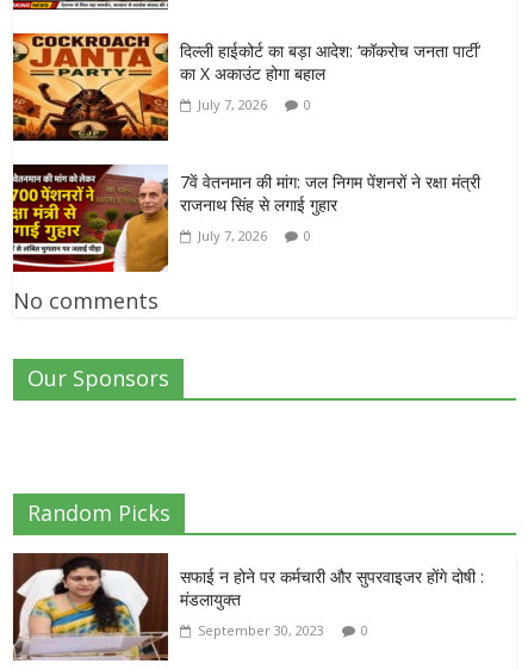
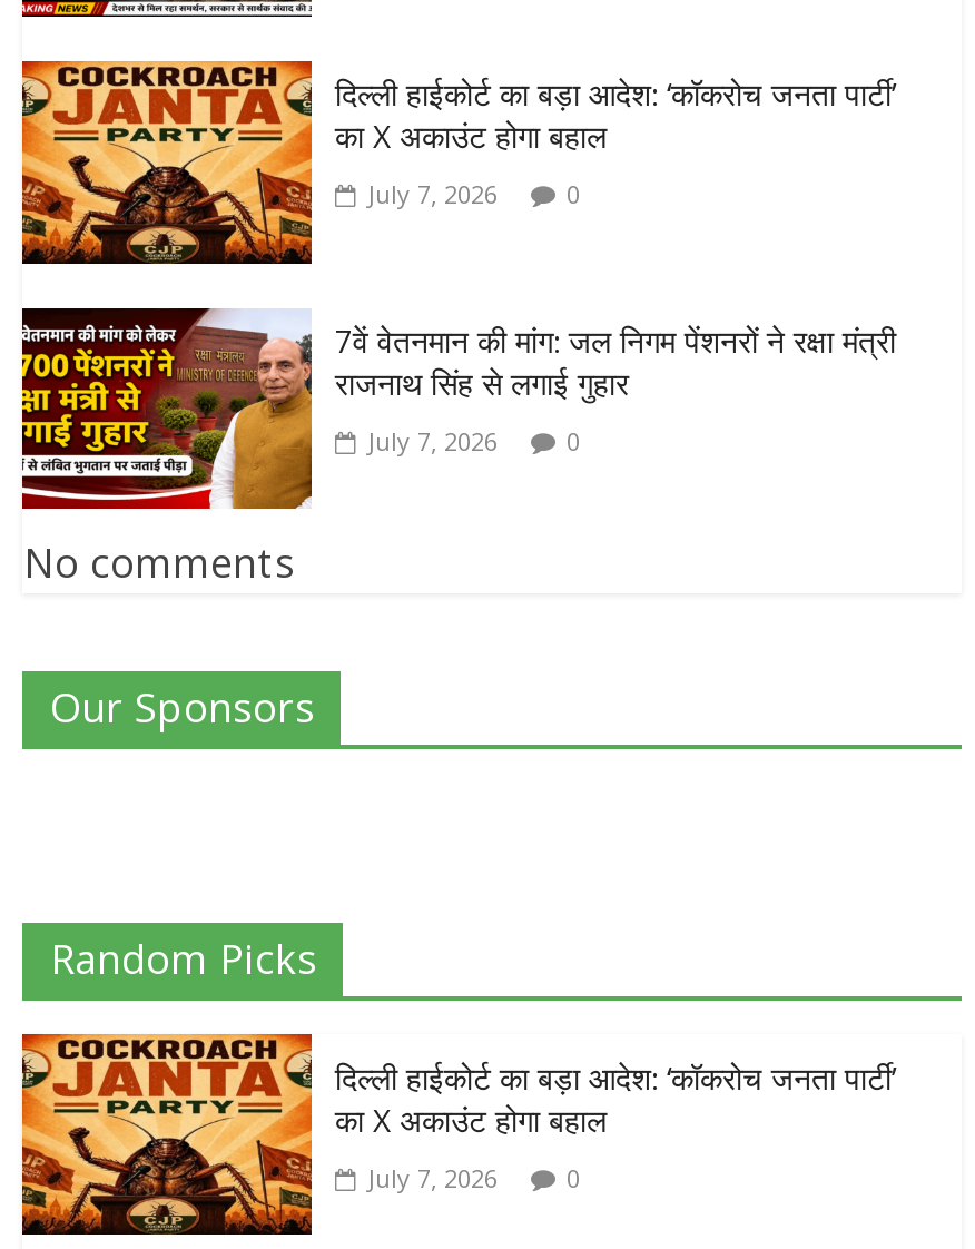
[12,552,484,662] [image] | सफाई न होने पर कर्मचारी और सुपरवाइजर होंगे दोषी : | मंडलायुक्त -> [20,1031,896,1236] [image] | दिल्ली हाईकोर्ट का बड़ा आदेश: ‘कॉकरोच जनता पार्टी’ | का X अकाउंट होगा बहाल
[198,621,325,639] September 30, 2023 -> [368,1161,497,1194] July 7, 2026

